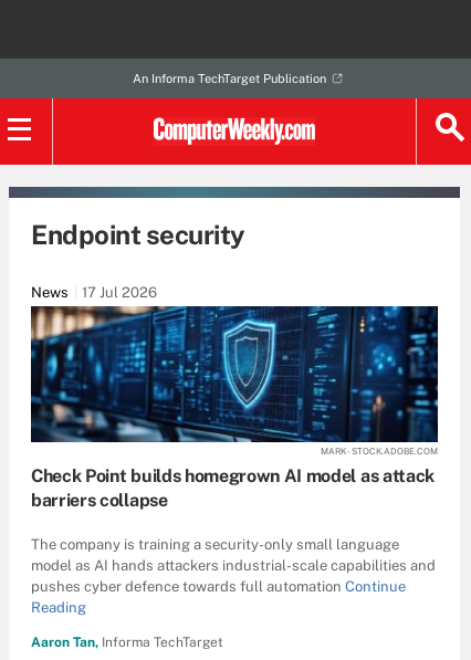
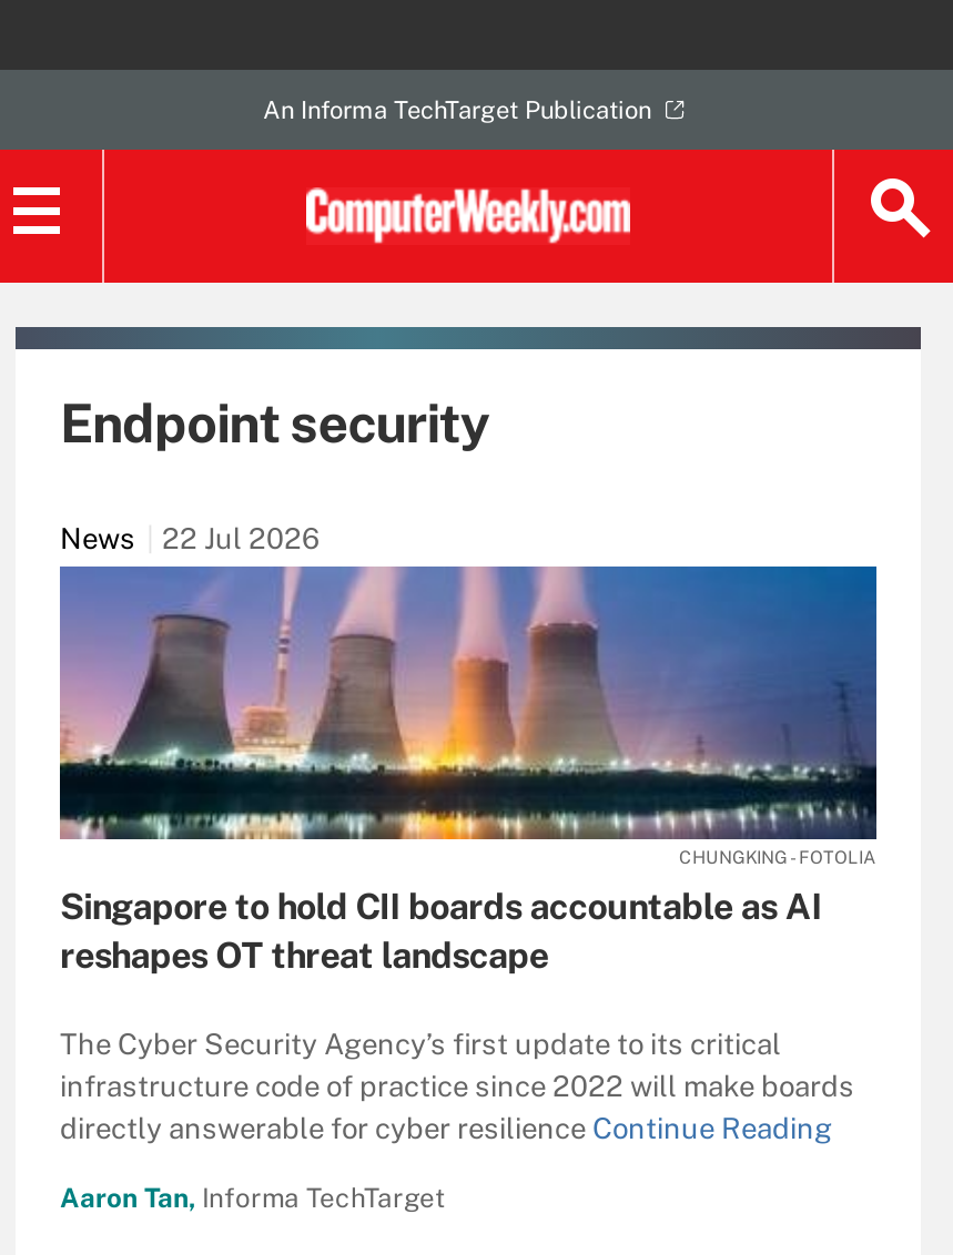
[31,284,157,301] News 17 Jul 2026 -> [60,522,320,555] News 22 Jul 2026
[30,305,439,510] [image] | MARK - STOCK.ADOBE.COM | Check Point builds homegrown AI model as attack | barriers collapse -> [58,564,879,976] [image] | CHUNGKING - FOTOLIA | Singapore to hold CII boards accountable as AI | reshapes OT threat landscape
[31,536,436,616] The company is training a security-only small language | model as AI hands attackers industrial-scale capabilities and | pushes cyber defence towards full automation Continue | Reading -> [60,1028,854,1146] The Cyber Security Agency’s first update to its critical | infrastructure code of practice since 2022 will make boards | directly answerable for cyber resilience Continue Reading

